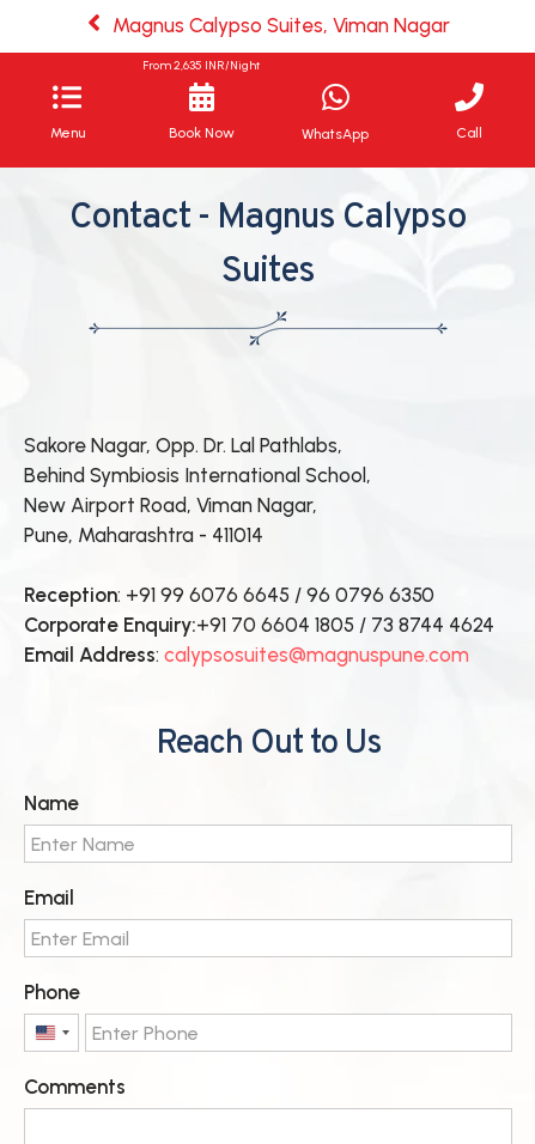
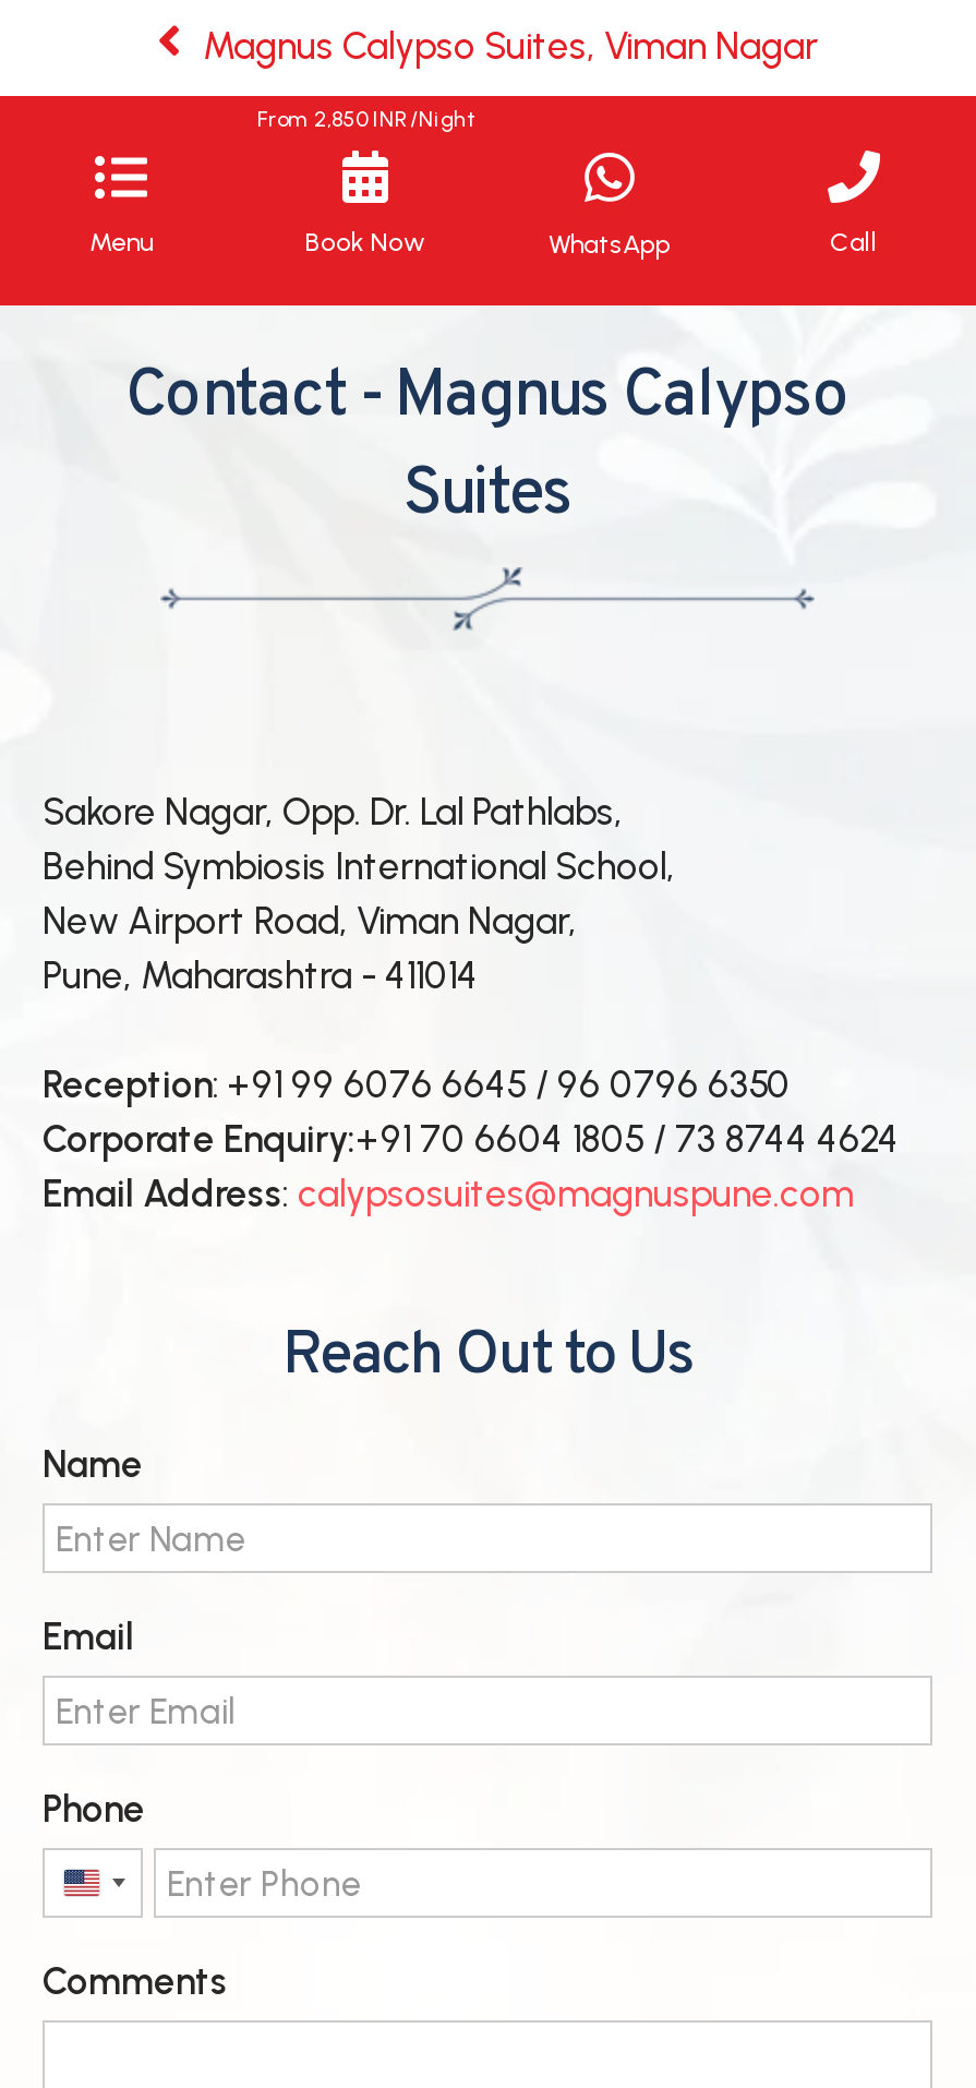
[142,57,260,73] From 2,635 INR/Night -> [257,105,473,133] From 2,850 INR/Night

